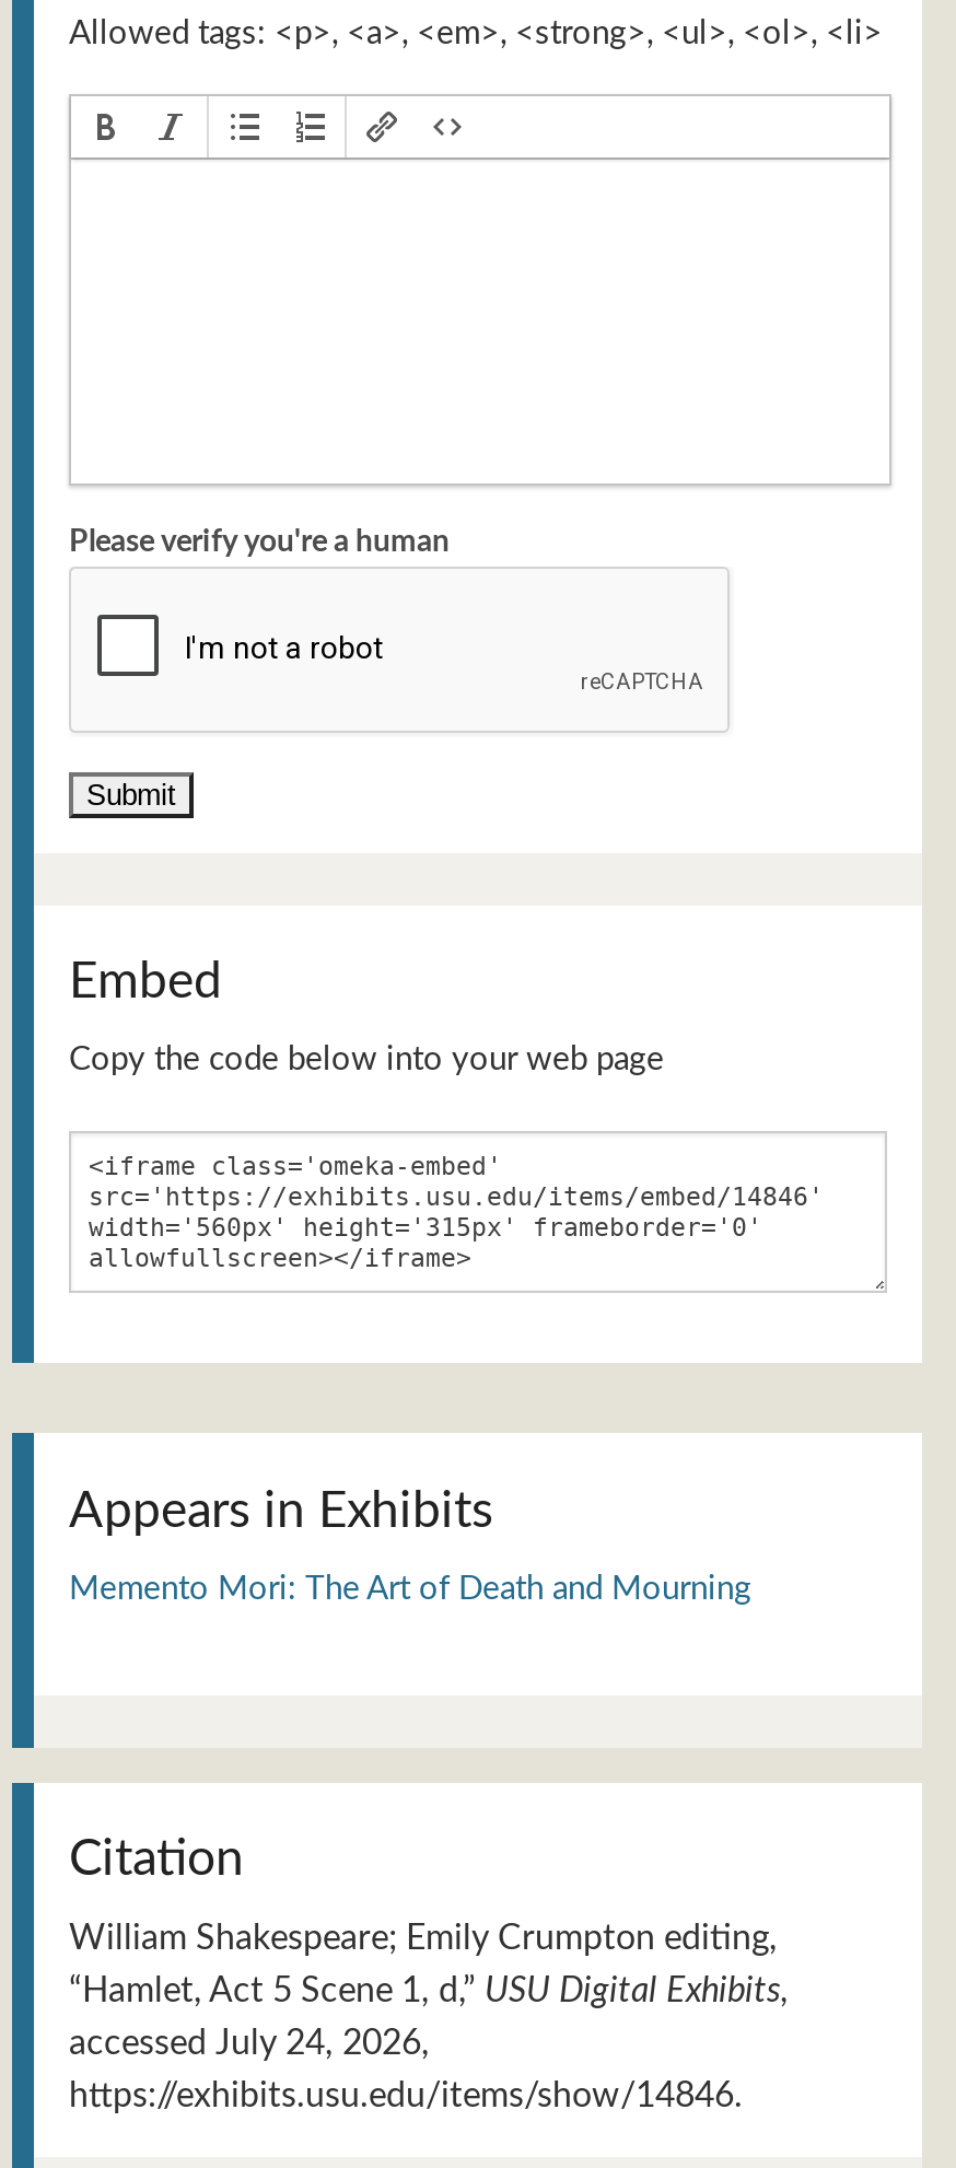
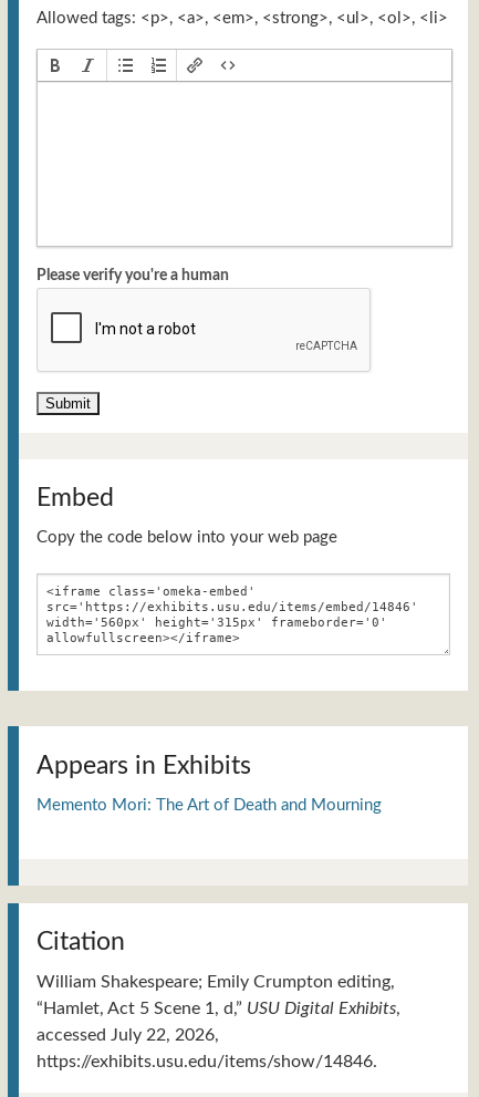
[69,2025,430,2060] accessed July 24, 2026, -> [37,1026,219,1044] accessed July 22, 2026,

